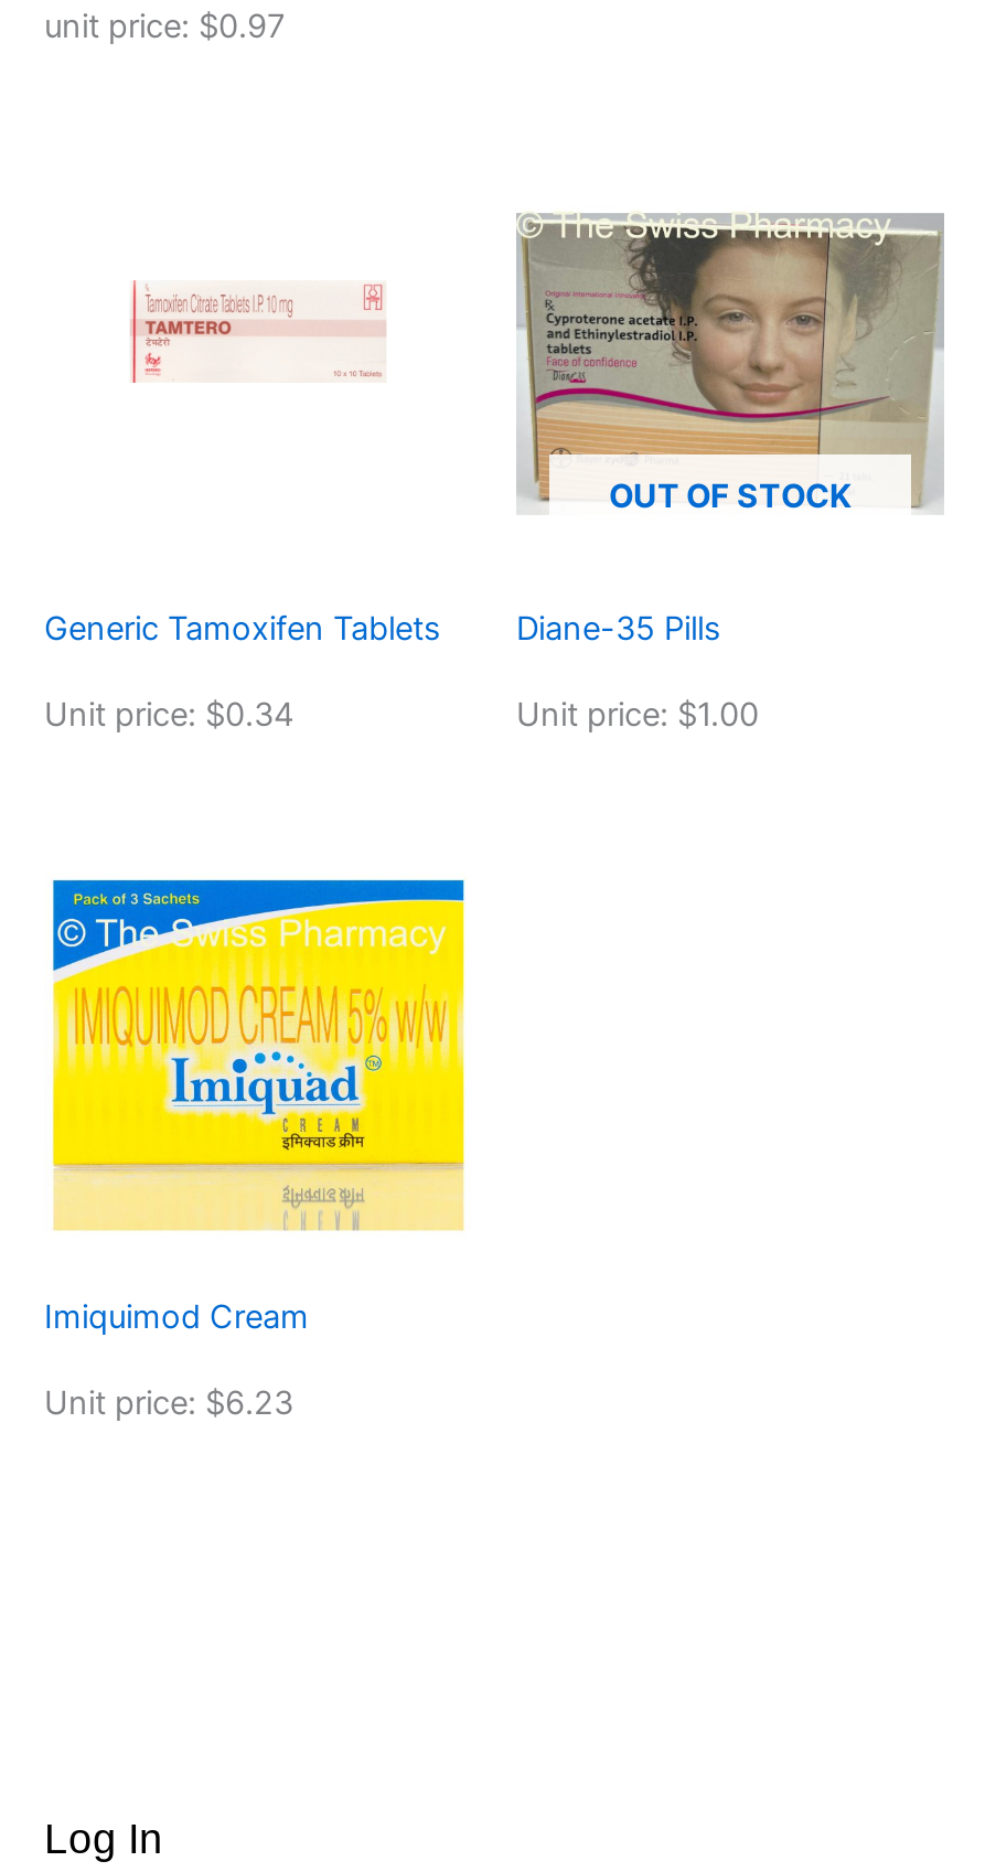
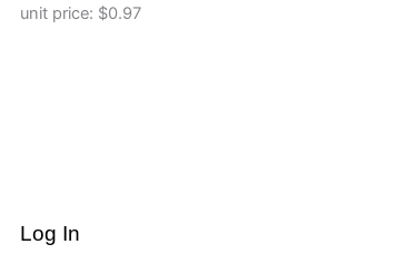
[516,212,944,734] [image] | OUT OF STOCK | Diane-35 Pills | Unit price: $1.00 -> none
[130,280,386,384] [image] -> none
[44,609,441,734] Generic Tamoxifen Tablets | Unit price: $0.34 -> none
[44,878,465,1423] [image] | Imiquimod Cream | Unit price: $6.23 -> none

